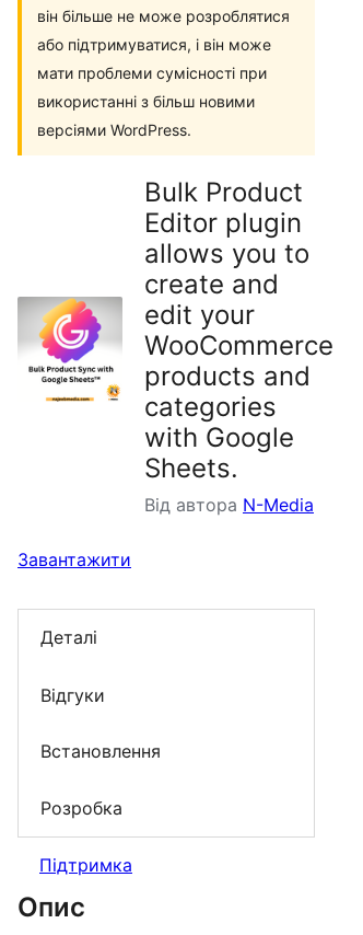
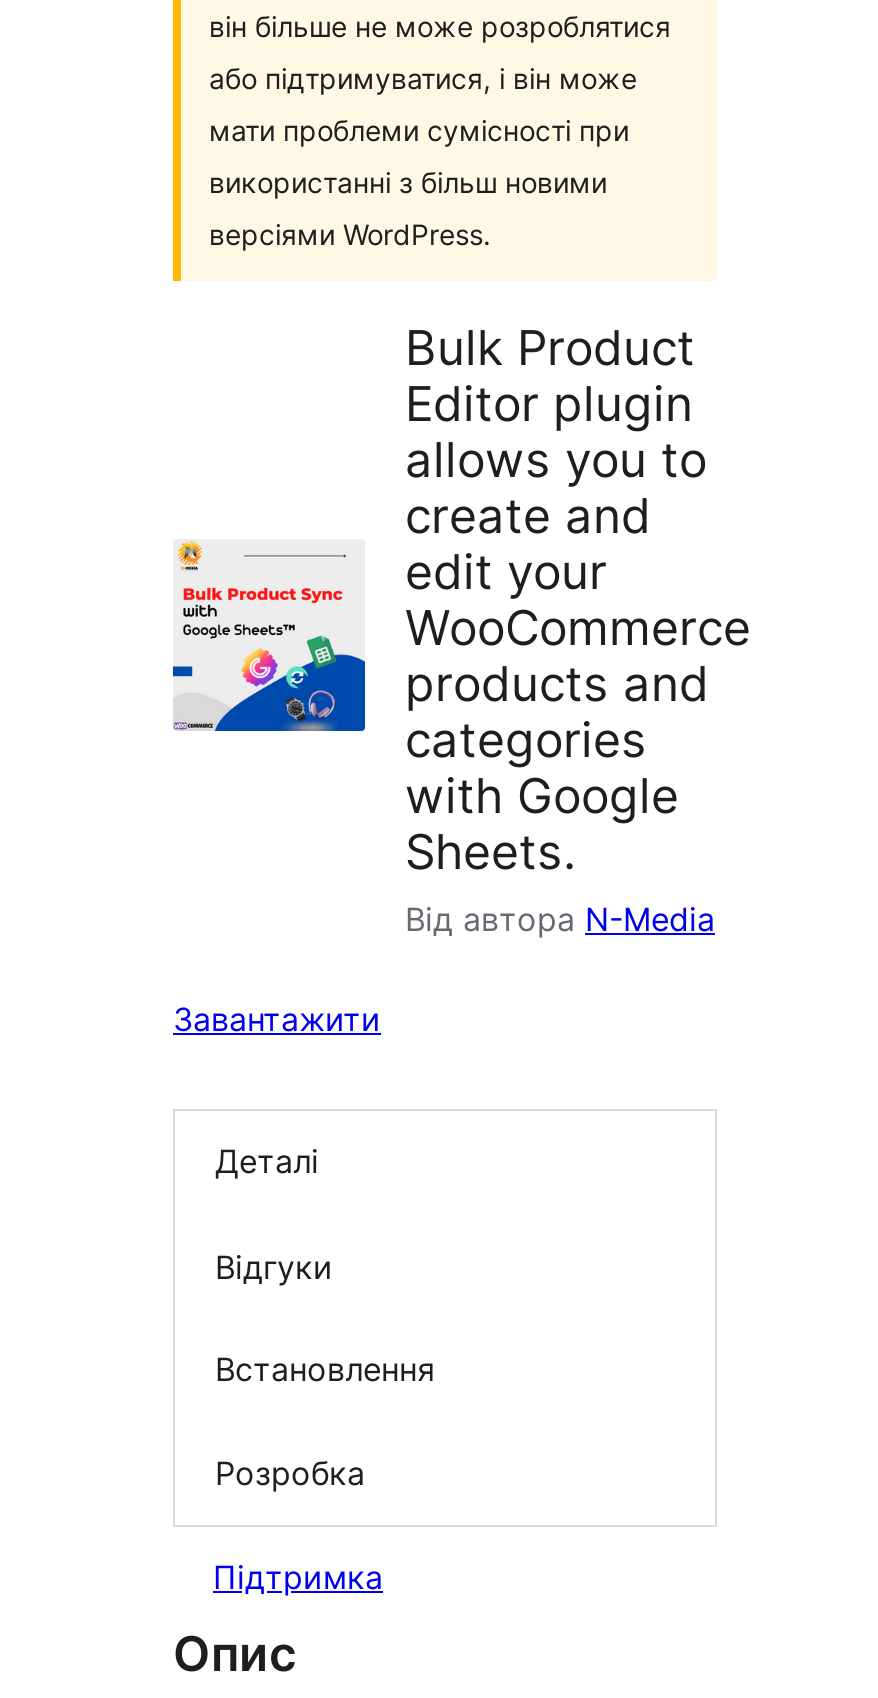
[17,297,122,403] [image] -> [171,541,367,733] [image]

